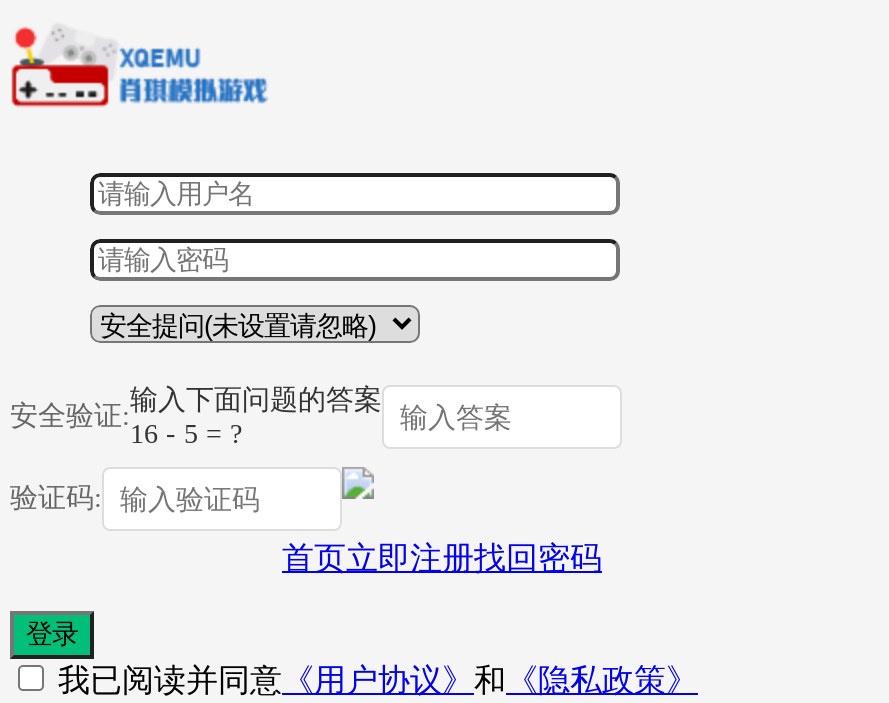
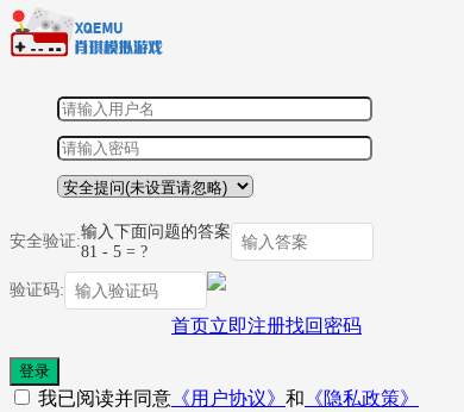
[130,419,242,449] 16 - 5 = ? -> [81,243,148,261] 81 - 5 = ?

